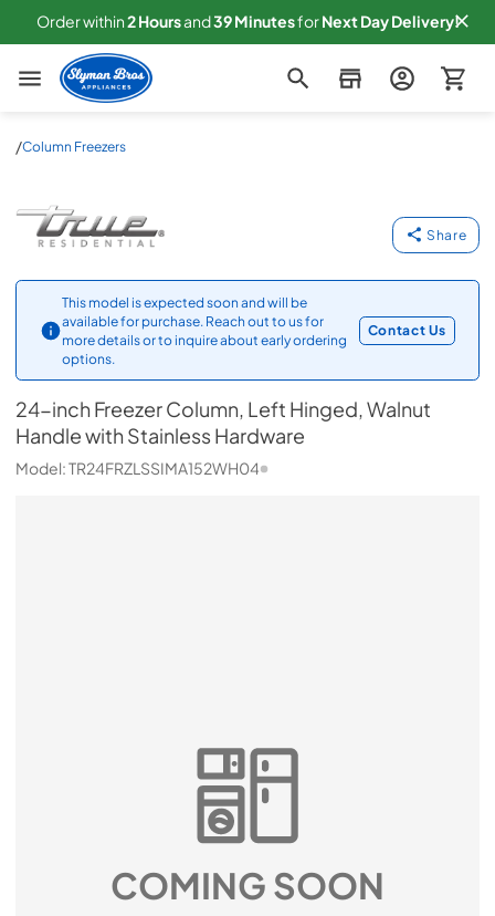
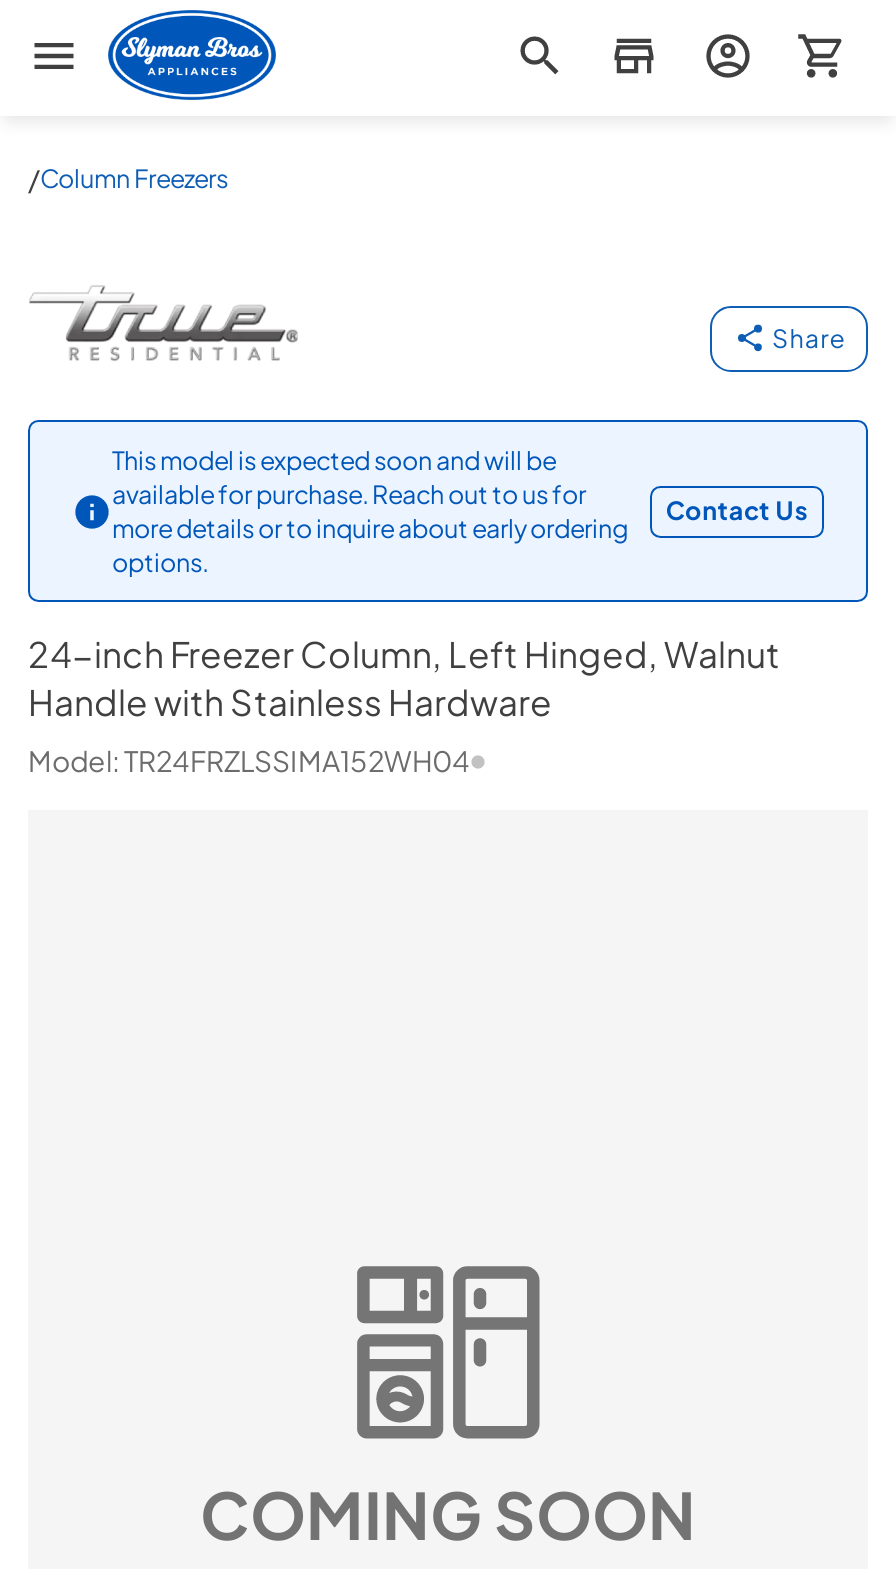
[36,11,459,30] Order within 2Hoursand 39Minutes for Next Day Delivery! -> none

